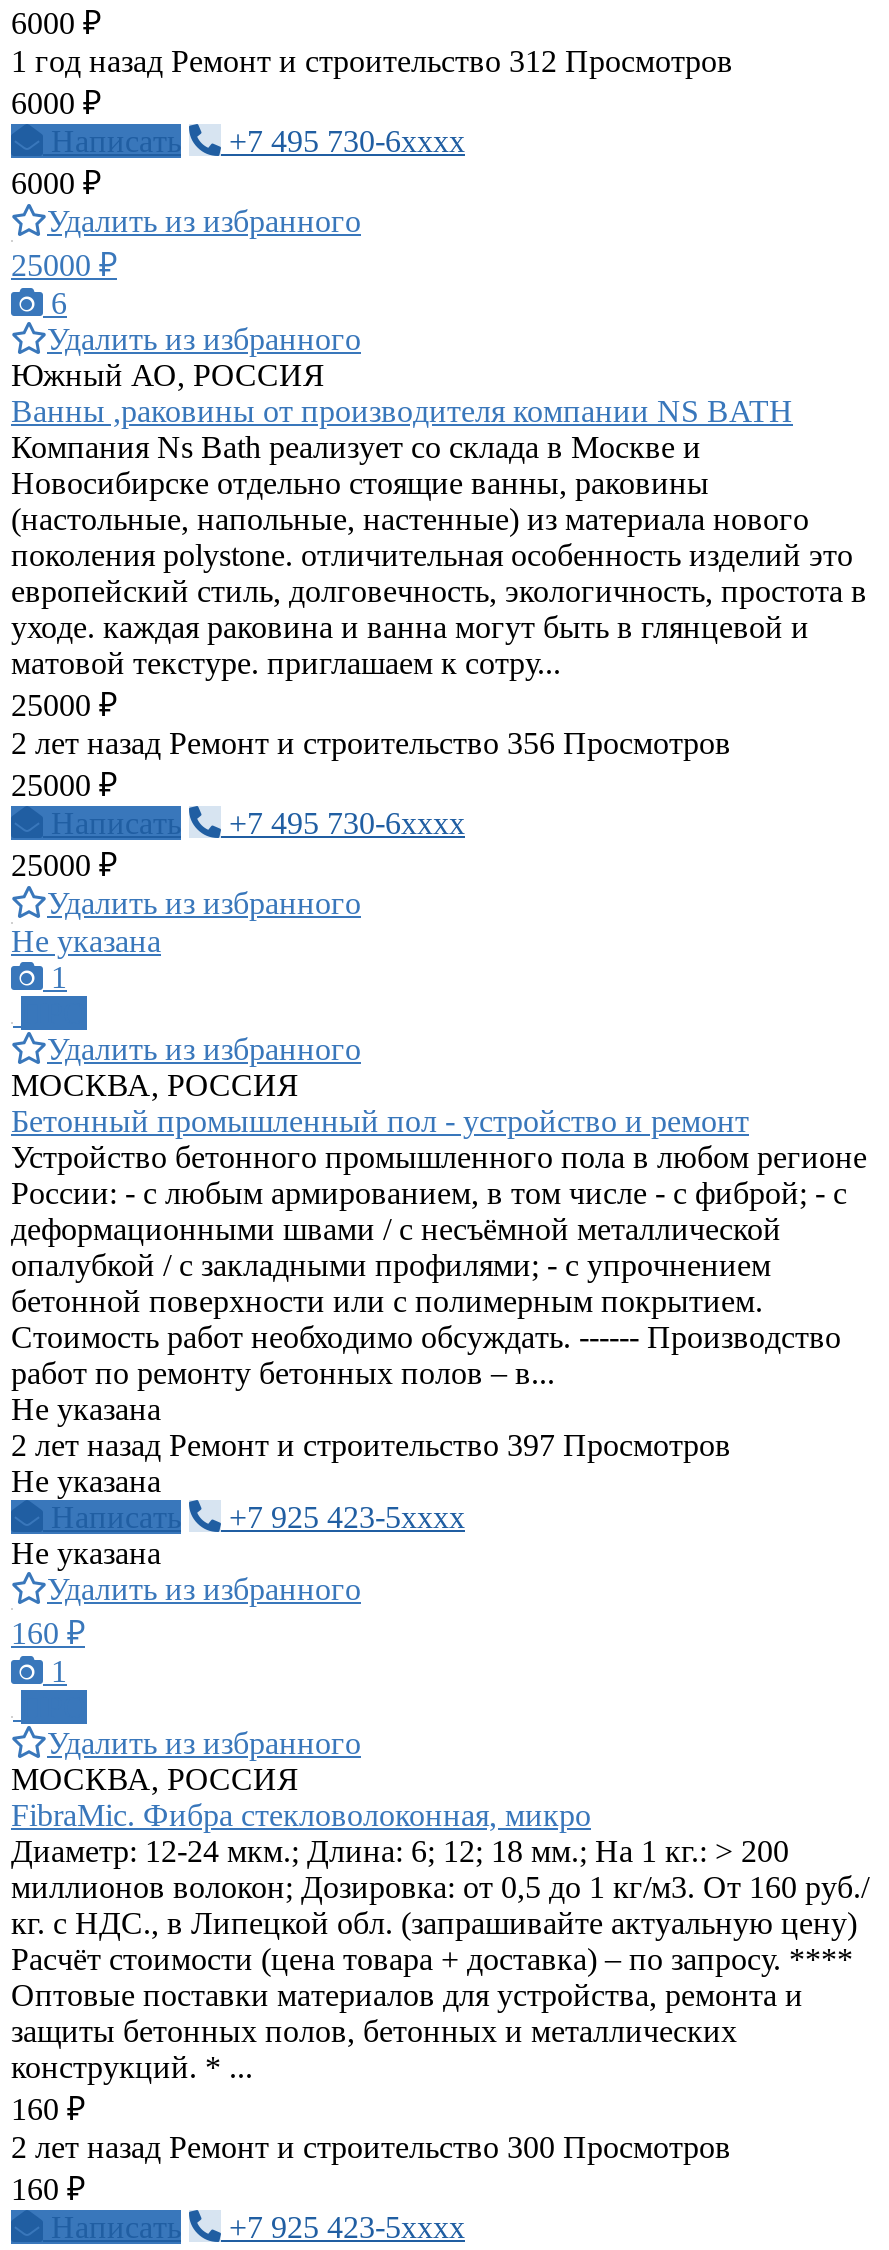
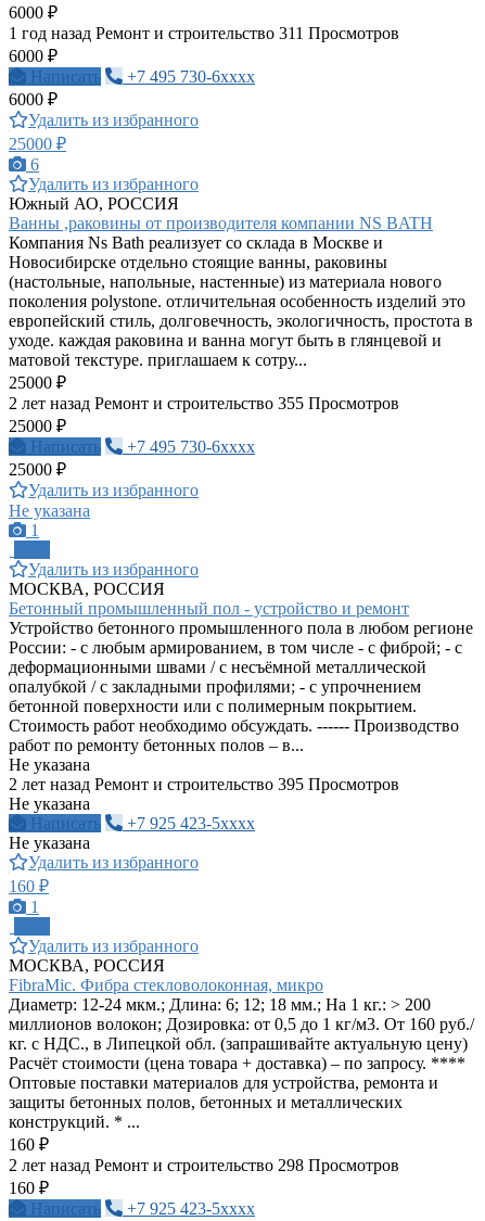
[11,44,733,78] 1 год назад Ремонт и строительство 312 Просмотров -> [9,24,399,42] 1 год назад Ремонт и строительство 311 Просмотров
[11,726,731,760] 2 лет назад Ремонт и строительство 356 Просмотров -> [9,394,399,412] 2 лет назад Ремонт и строительство 355 Просмотров
[11,1428,731,1462] 2 лет назад Ремонт и строительство 397 Просмотров -> [9,775,399,793] 2 лет назад Ремонт и строительство 395 Просмотров
[11,2130,731,2164] 2 лет назад Ремонт и строительство 300 Просмотров -> [9,1156,399,1174] 2 лет назад Ремонт и строительство 298 Просмотров

